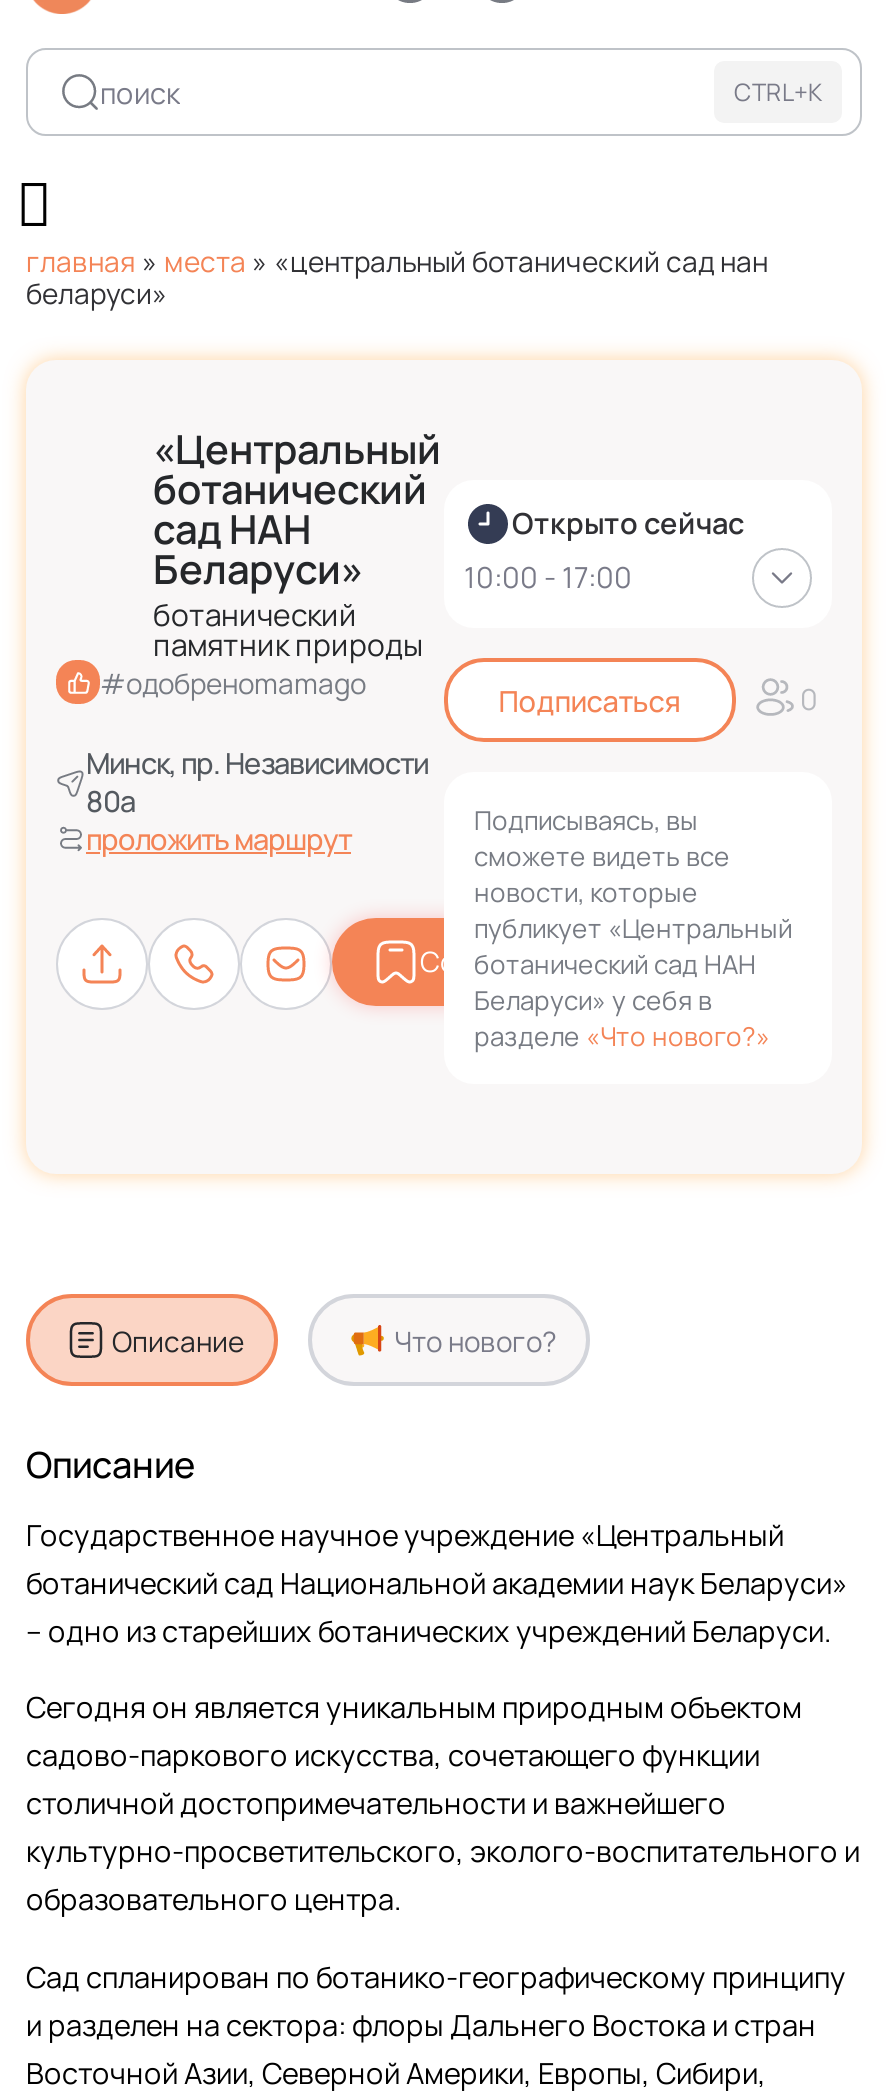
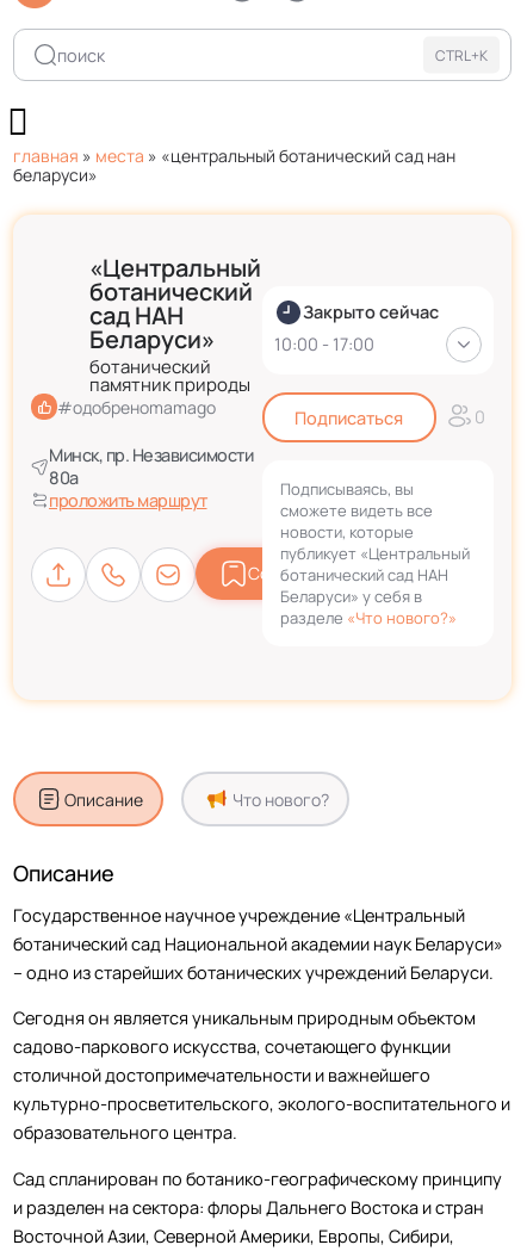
[512,504,744,542] Открыто сейчас -> [303,301,439,323] Закрыто сейчас

